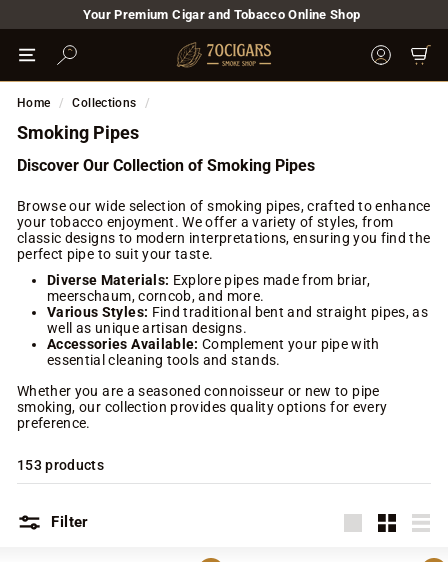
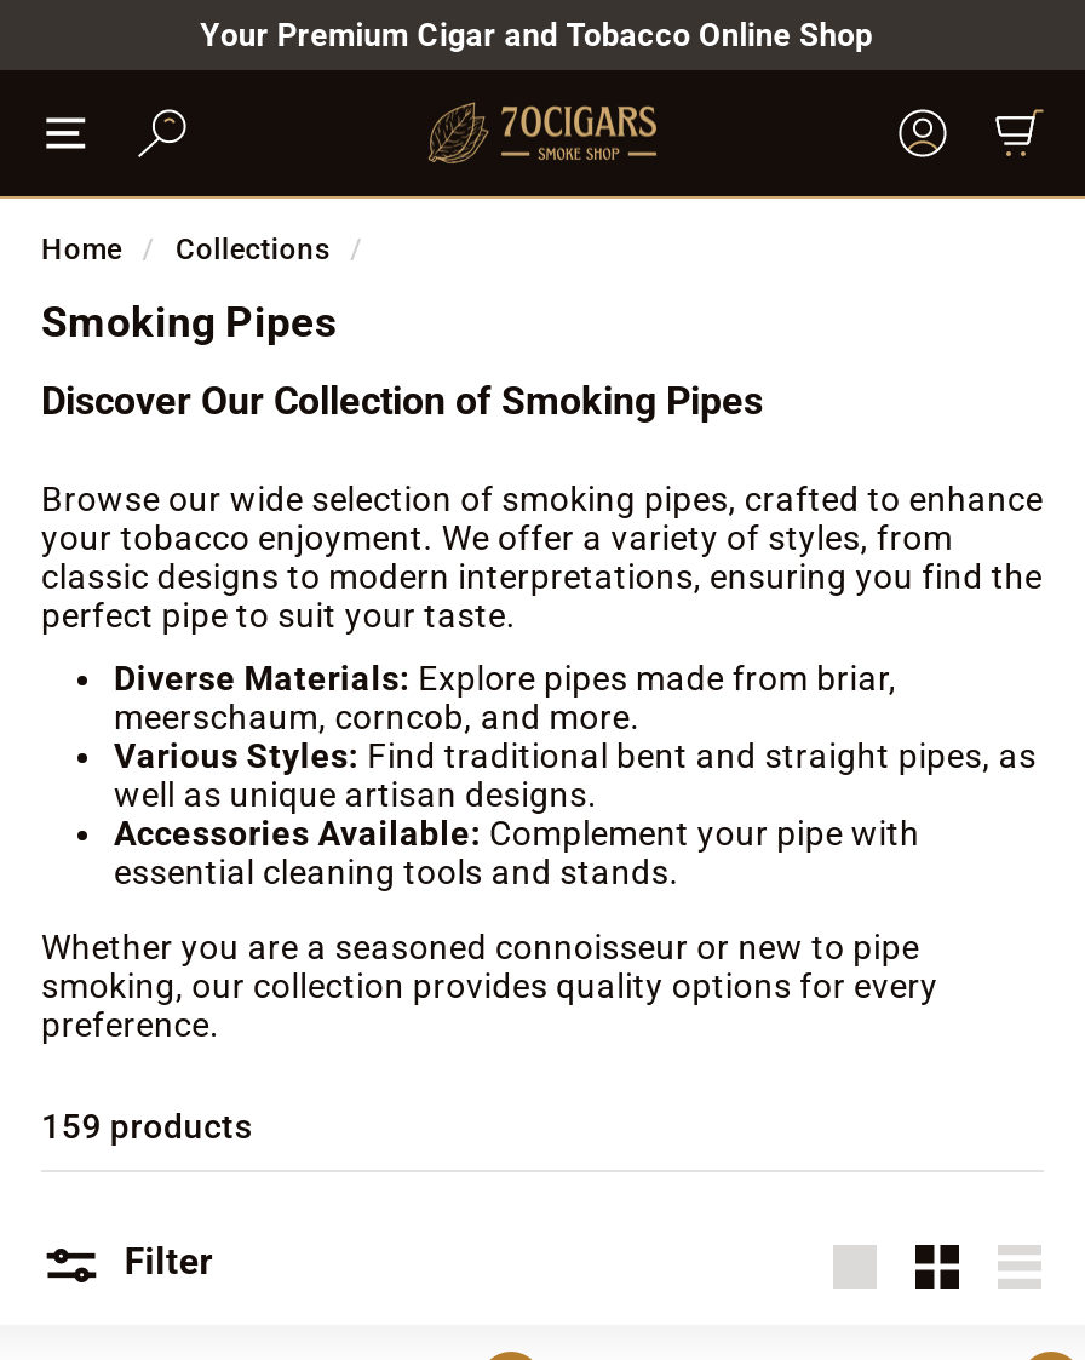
[17,457,104,473] 153 products -> [41,1106,252,1144] 159 products

